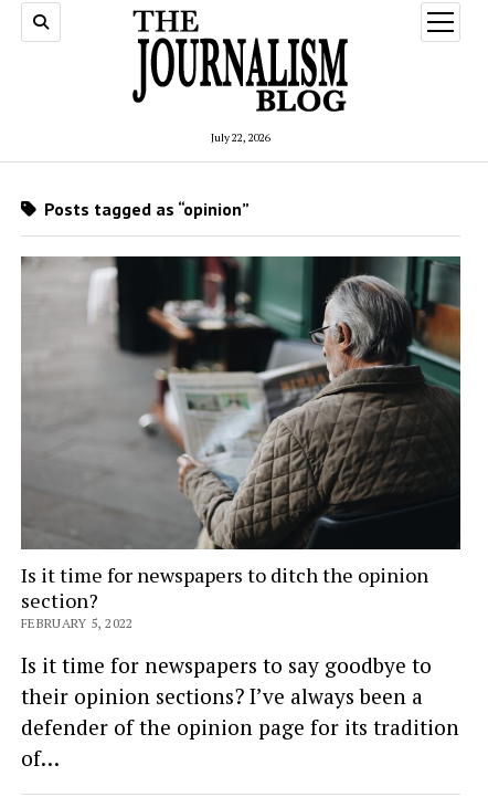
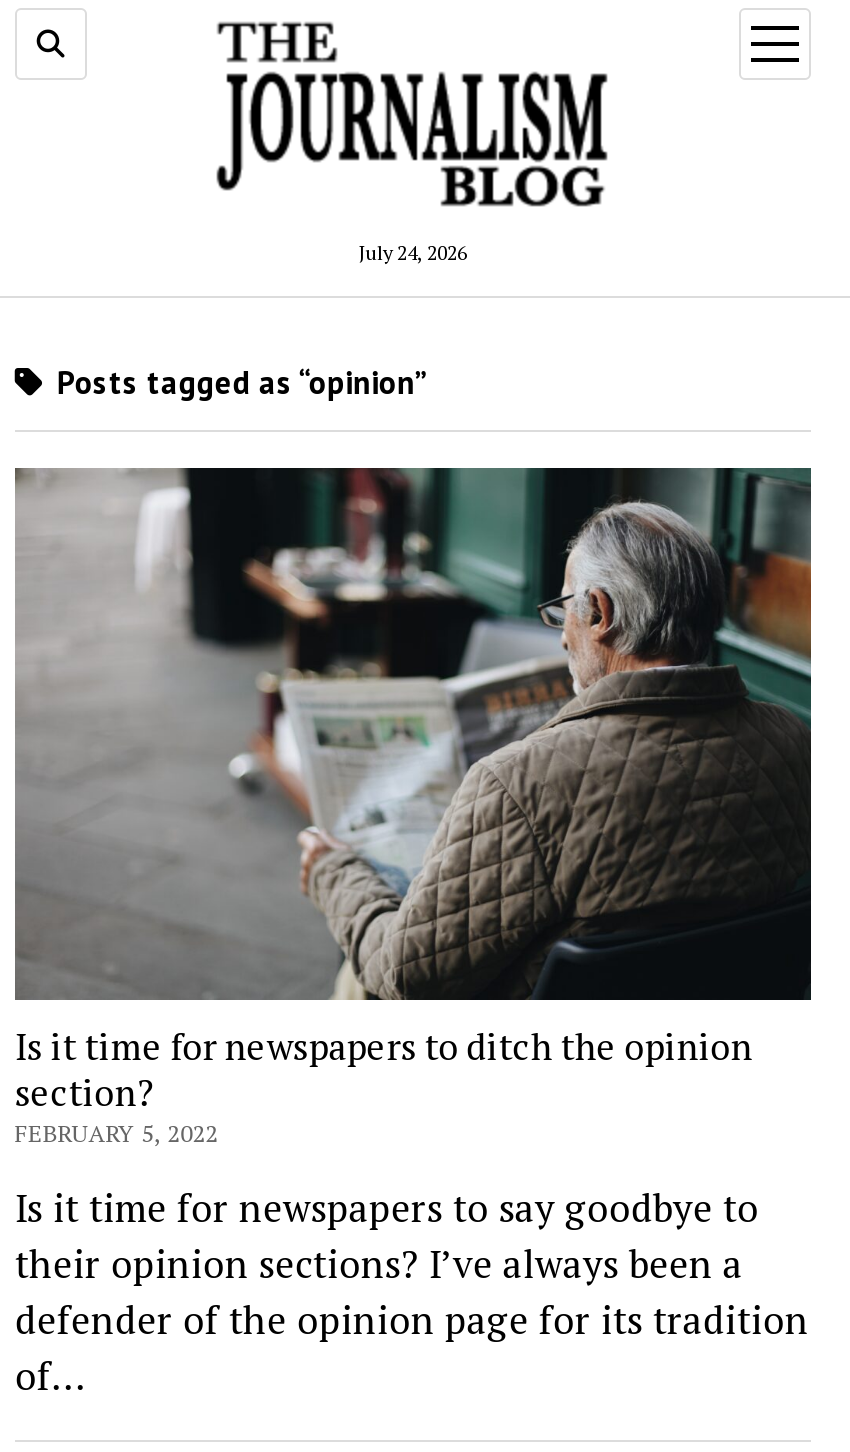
[211,130,270,145] July 22, 2026 -> [359,240,467,266] July 24, 2026

